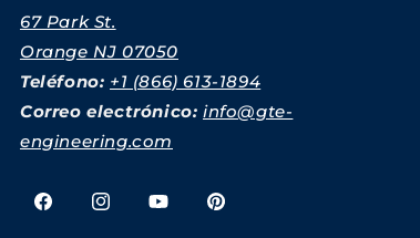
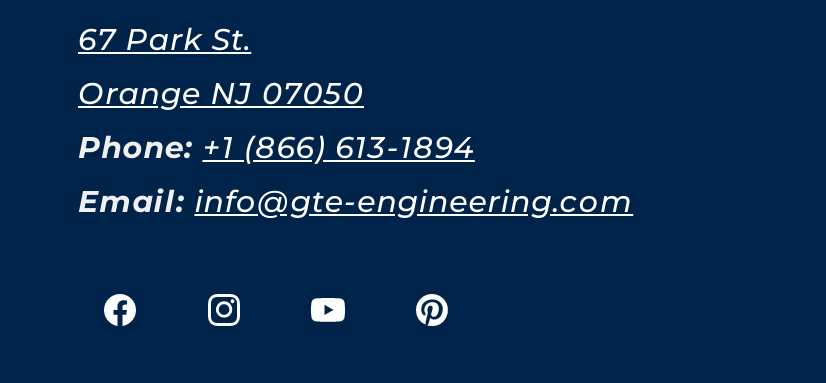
[20,71,293,152] Teléfono: +1 (866) 613-1894 | Correo electrónico: info@gte- | engineering.com -> [78,128,633,220] Phone: +1 (866) 613-1894 | Email: info@gte-engineering.com

